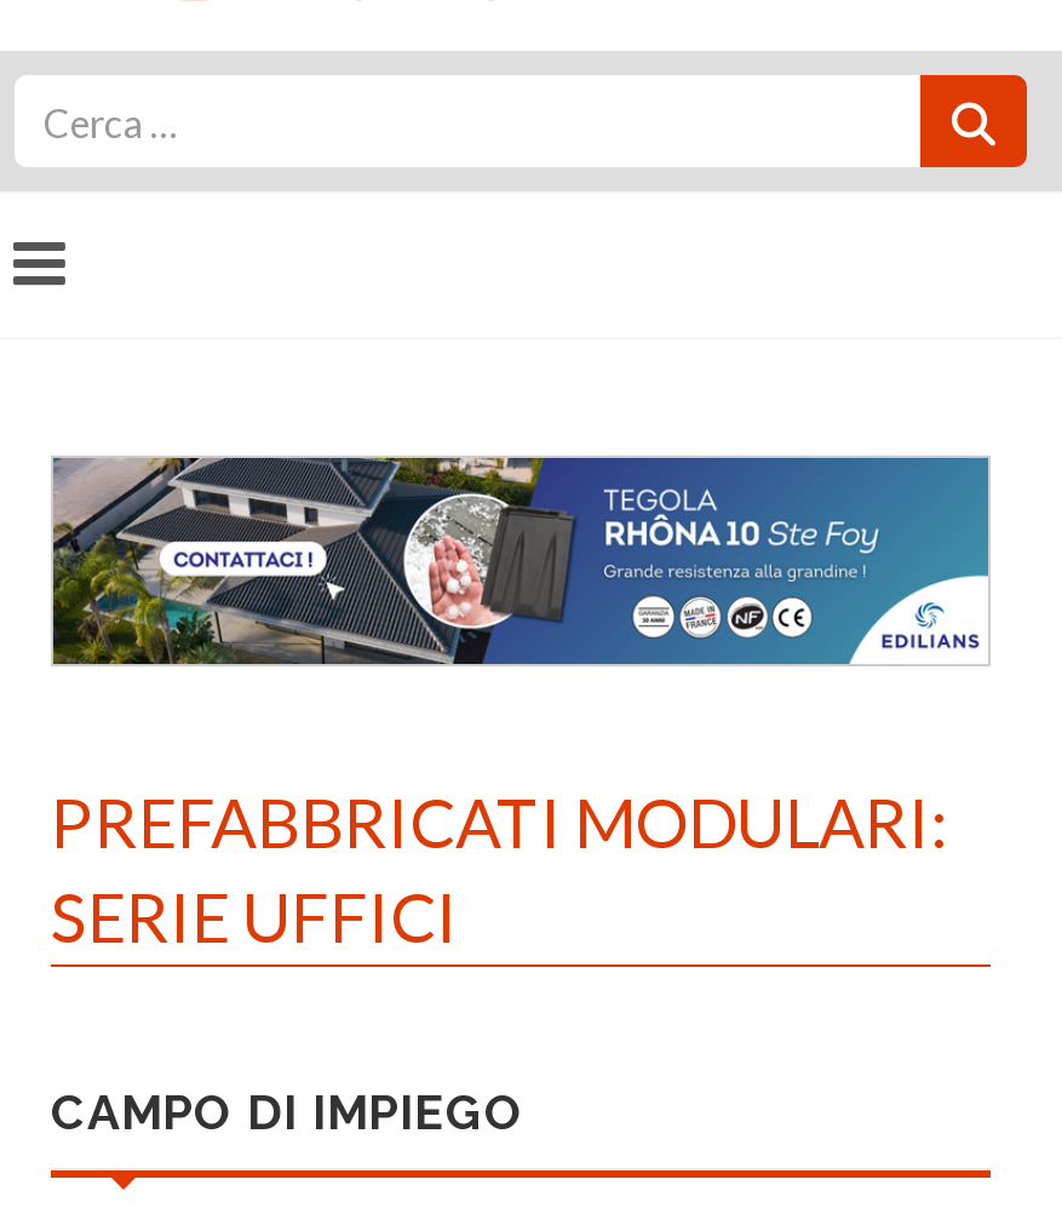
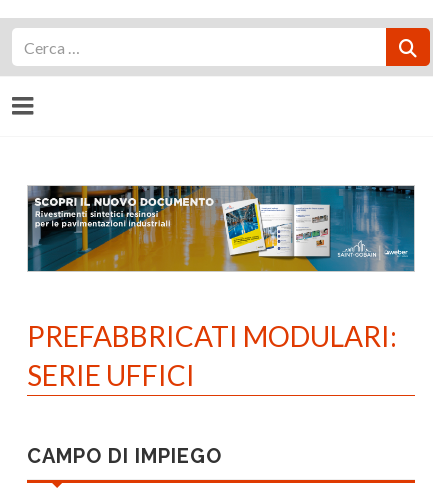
[51,456,991,666] [image] -> [27,185,415,272] [image]

